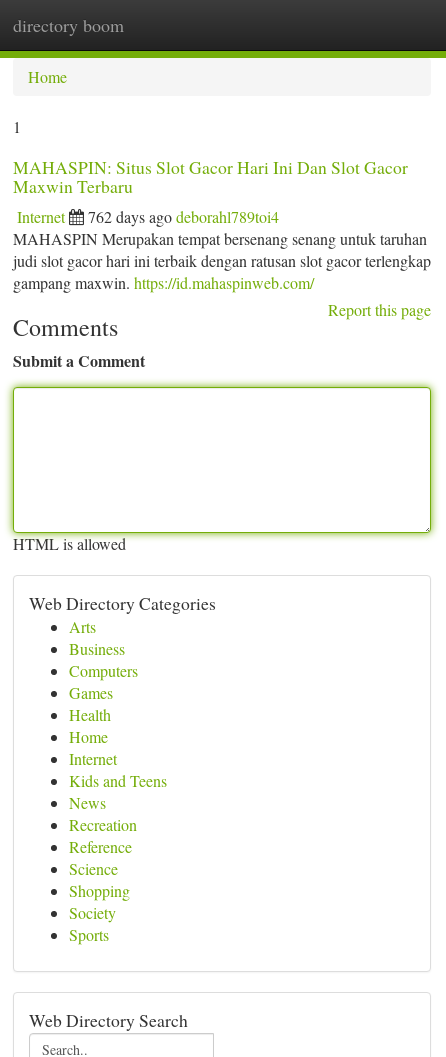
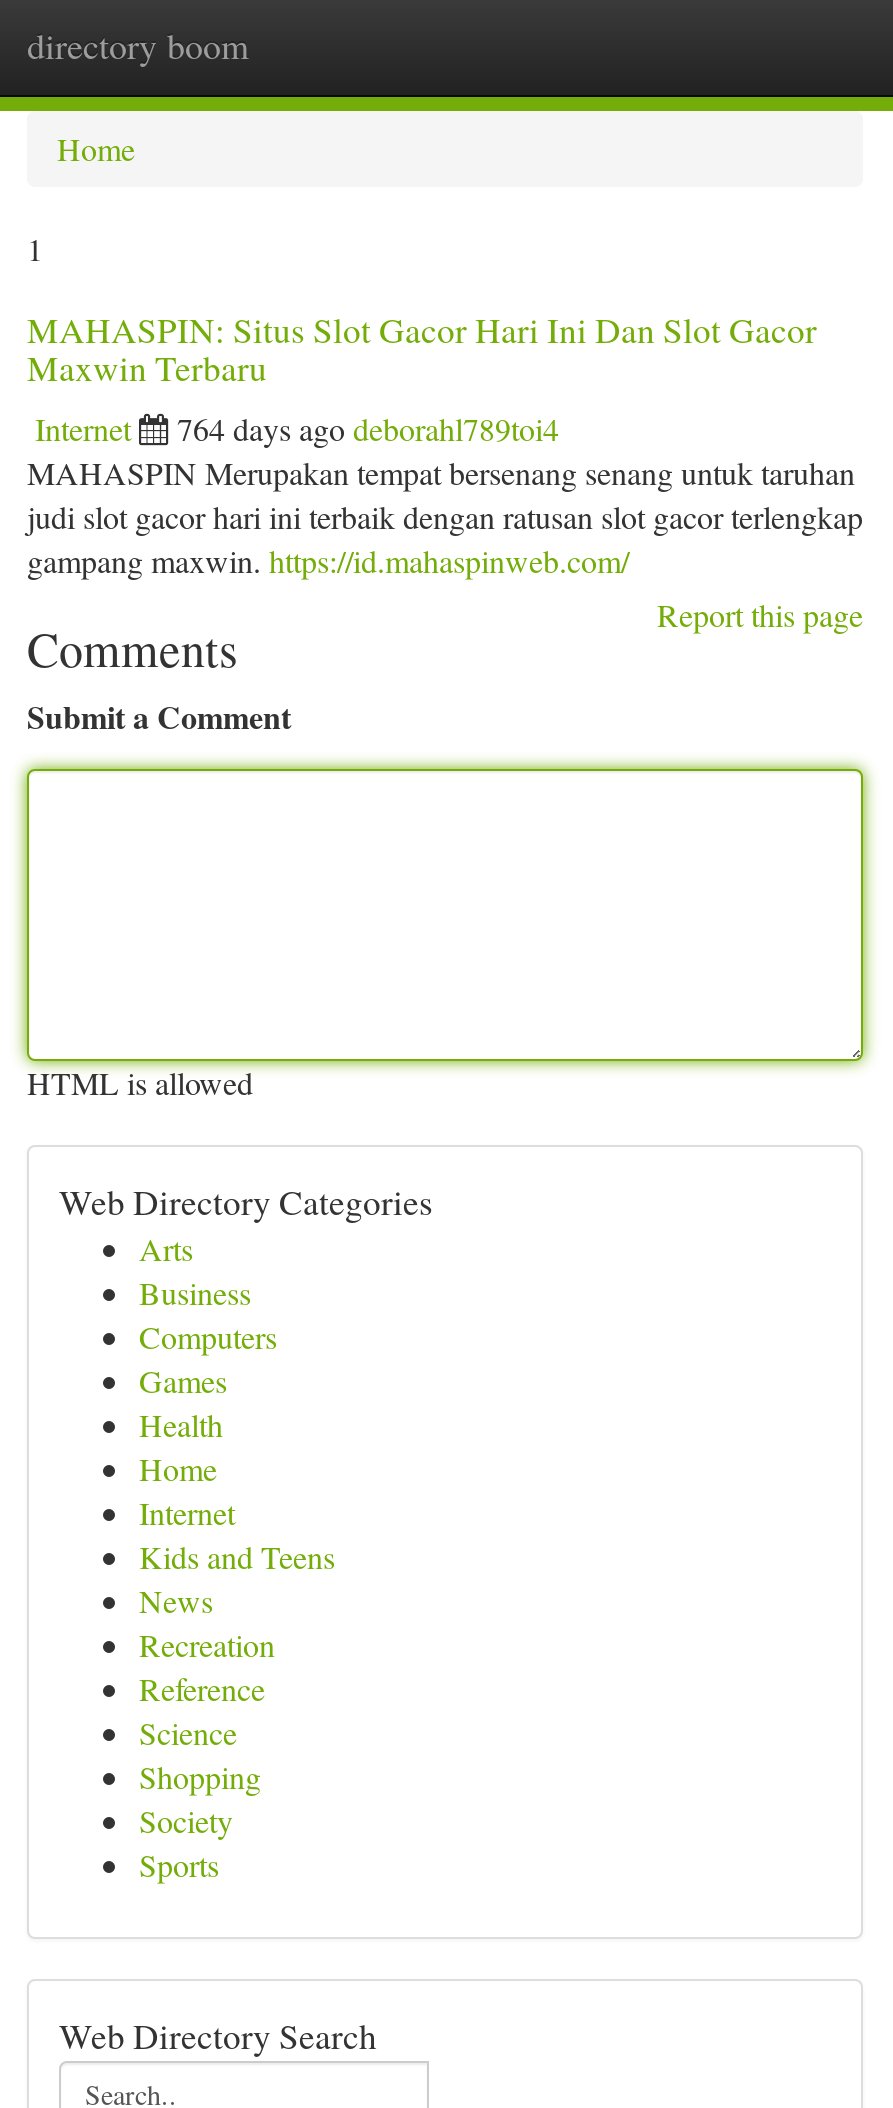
[88,206,279,227] 762 days ago deborahl789toi4 -> [177,407,559,449] 764 days ago deborahl789toi4

